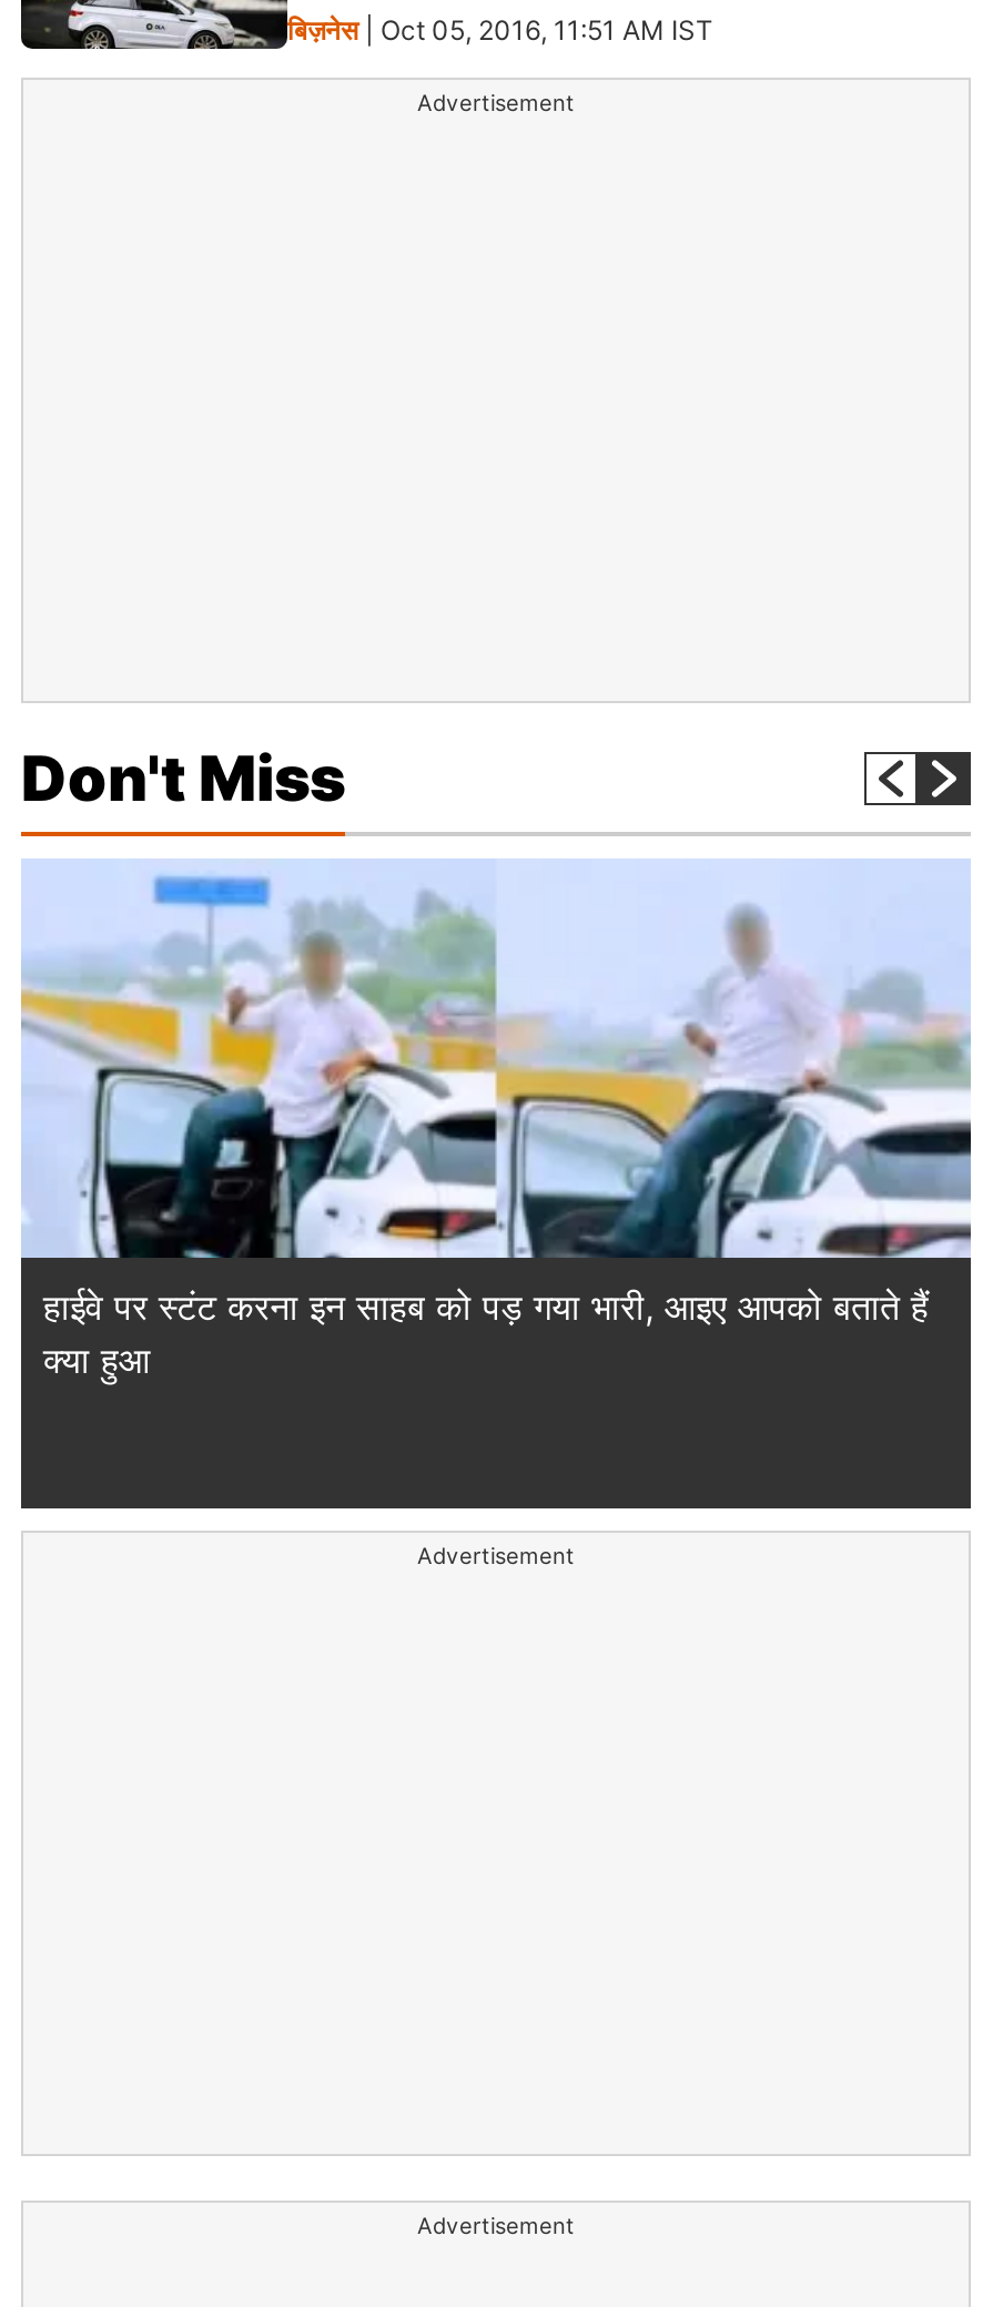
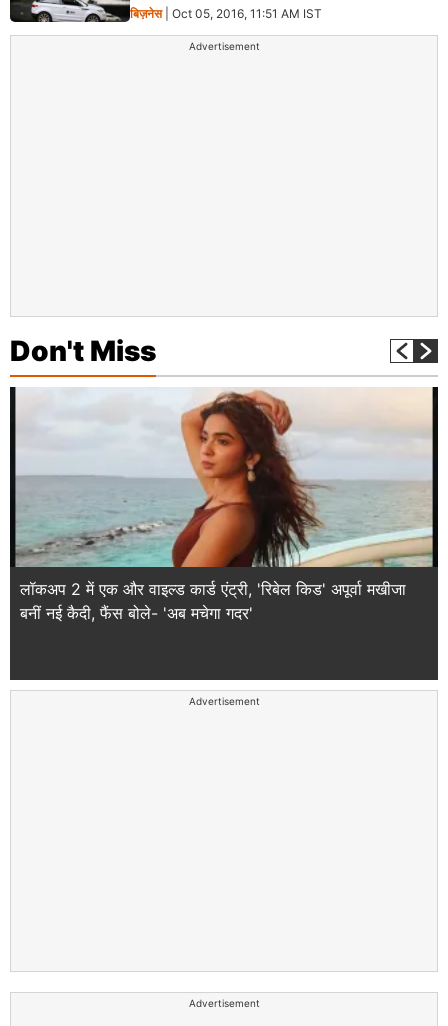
[19,858,973,1382] [image] | हाईवे पर स्टंट करना इन साहब को पड़ गया भारी, आइए आपको बताते हैं | क्या हुआ -> [9,386,439,623] [image] | लॉकअप 2 में एक और वाइल्ड कार्ड एंट्री, 'रिबेल किड' अपूर्वा मखीजा | बनीं नई कैदी, फैंस बोले- 'अब मचेगा गदर'

